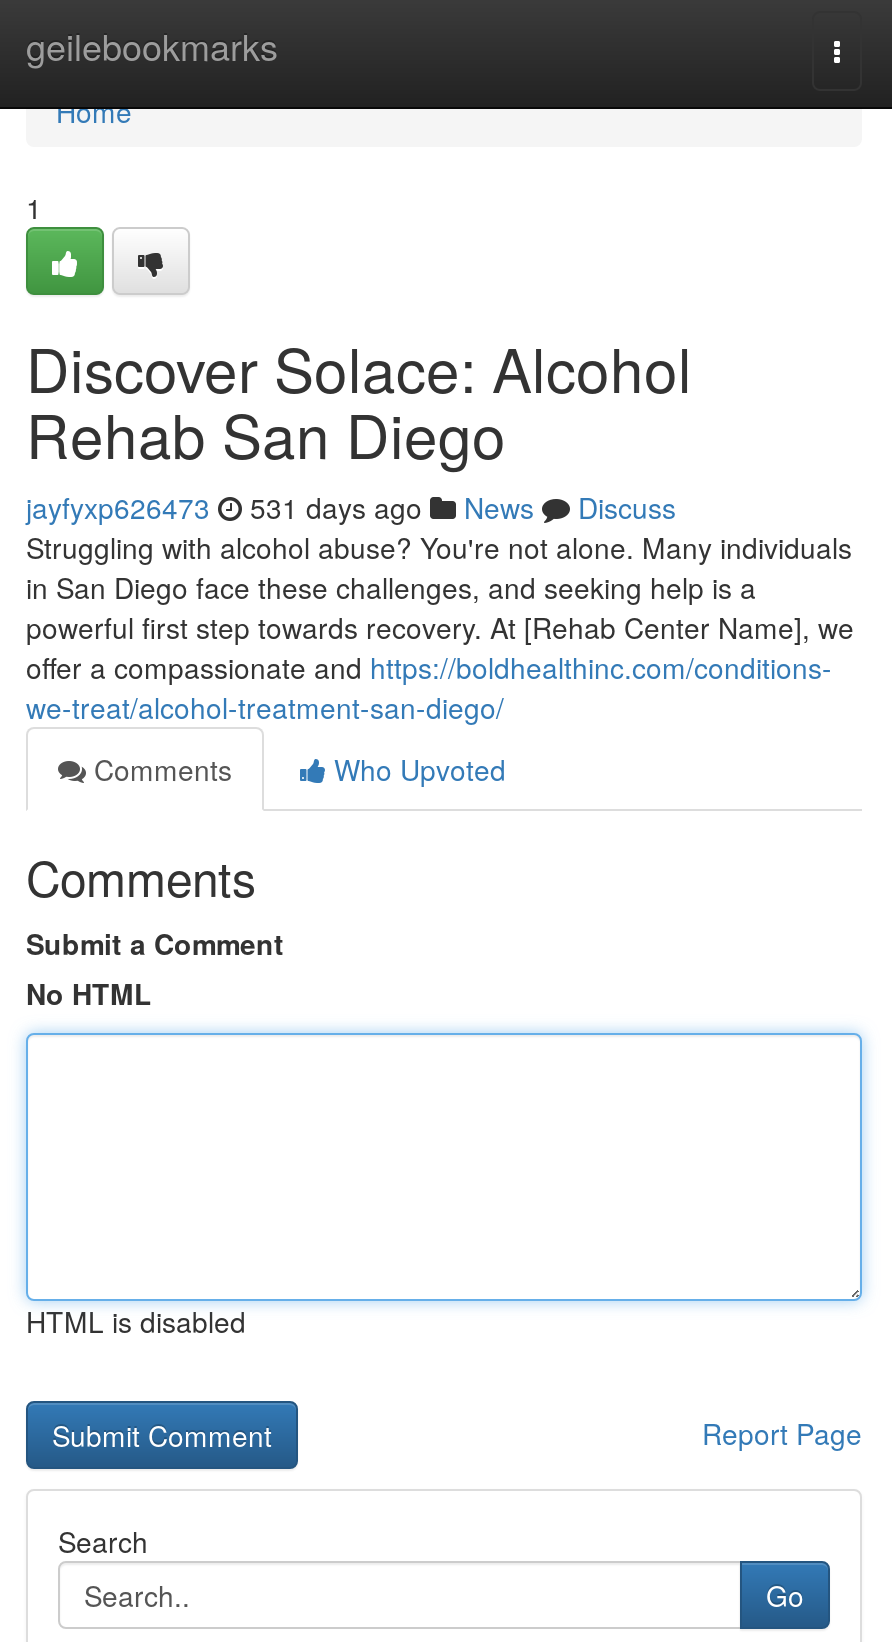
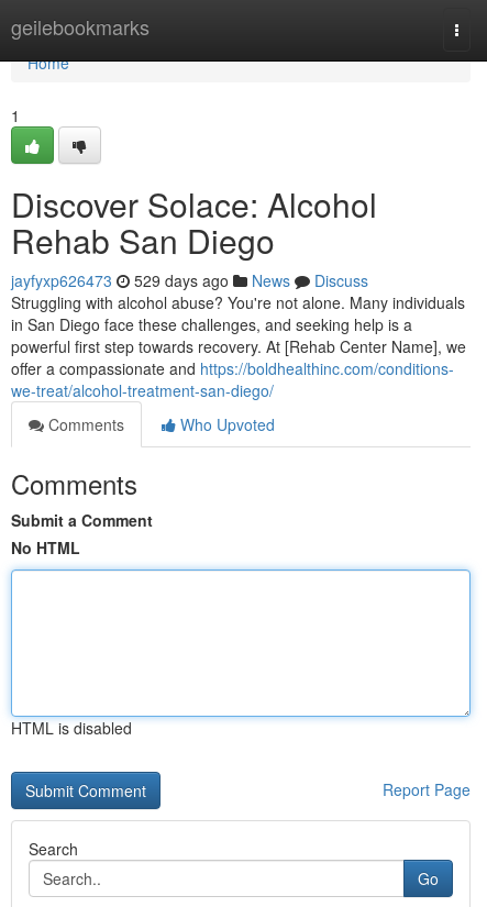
[26,487,676,527] jayfyxp626473 531 days ago News Discuss -> [11,269,368,291] jayfyxp626473 529 days ago News Discuss

